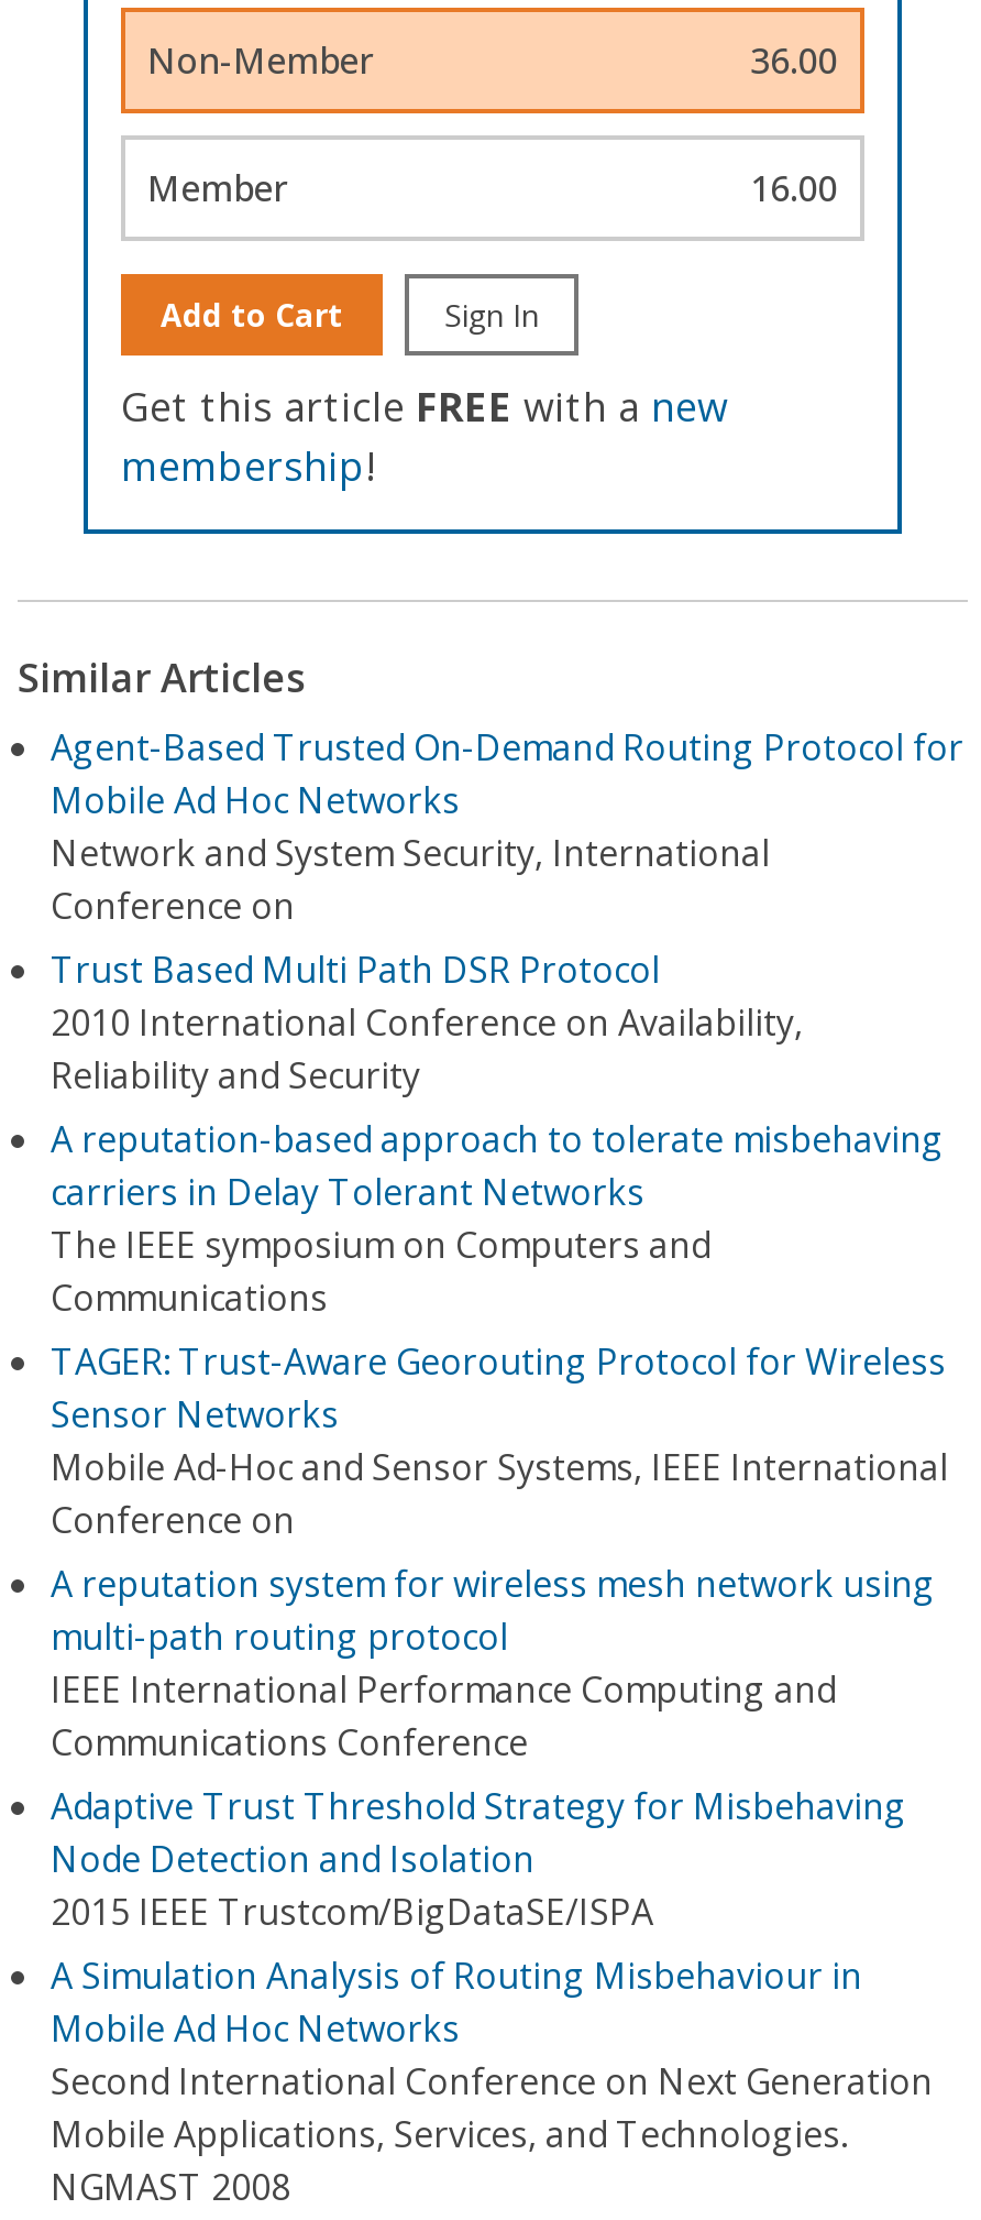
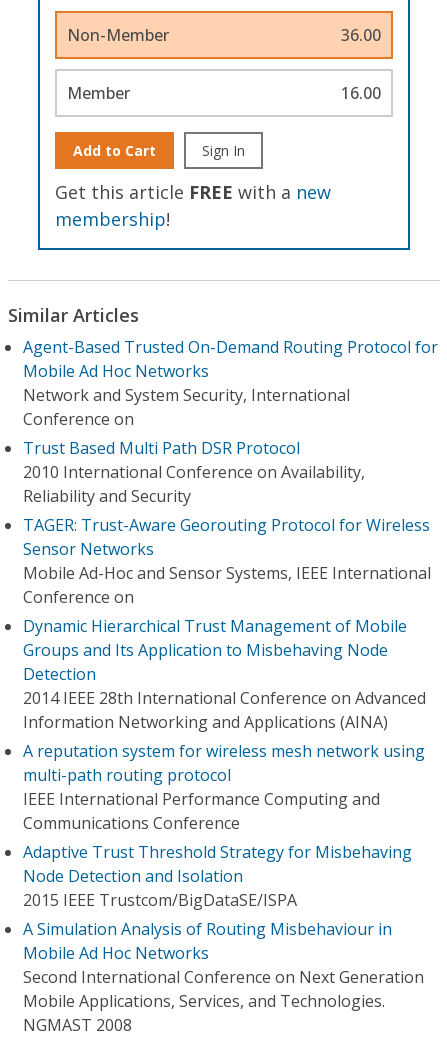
[51,1115,944,1322] A reputation-based approach to tolerate misbehaving | carriers in Delay Tolerant Networks | The IEEE symposium on Computers and | Communications -> none
moved [51,1337,948,1544] -> [23,514,431,608]: TAGER: Trust-Aware Georouting Protocol for Wireless | Sensor Networks | Mobile Ad-Hoc and Sensor Systems, IEEE International | Conference on
none -> [23,615,426,733] Dynamic Hierarchical Trust Management of Mobile | Groups and Its Application to Misbehaving Node | Detection | 2014 IEEE 28th International Conference on Advanced | Information Networking and Applications (AINA)

